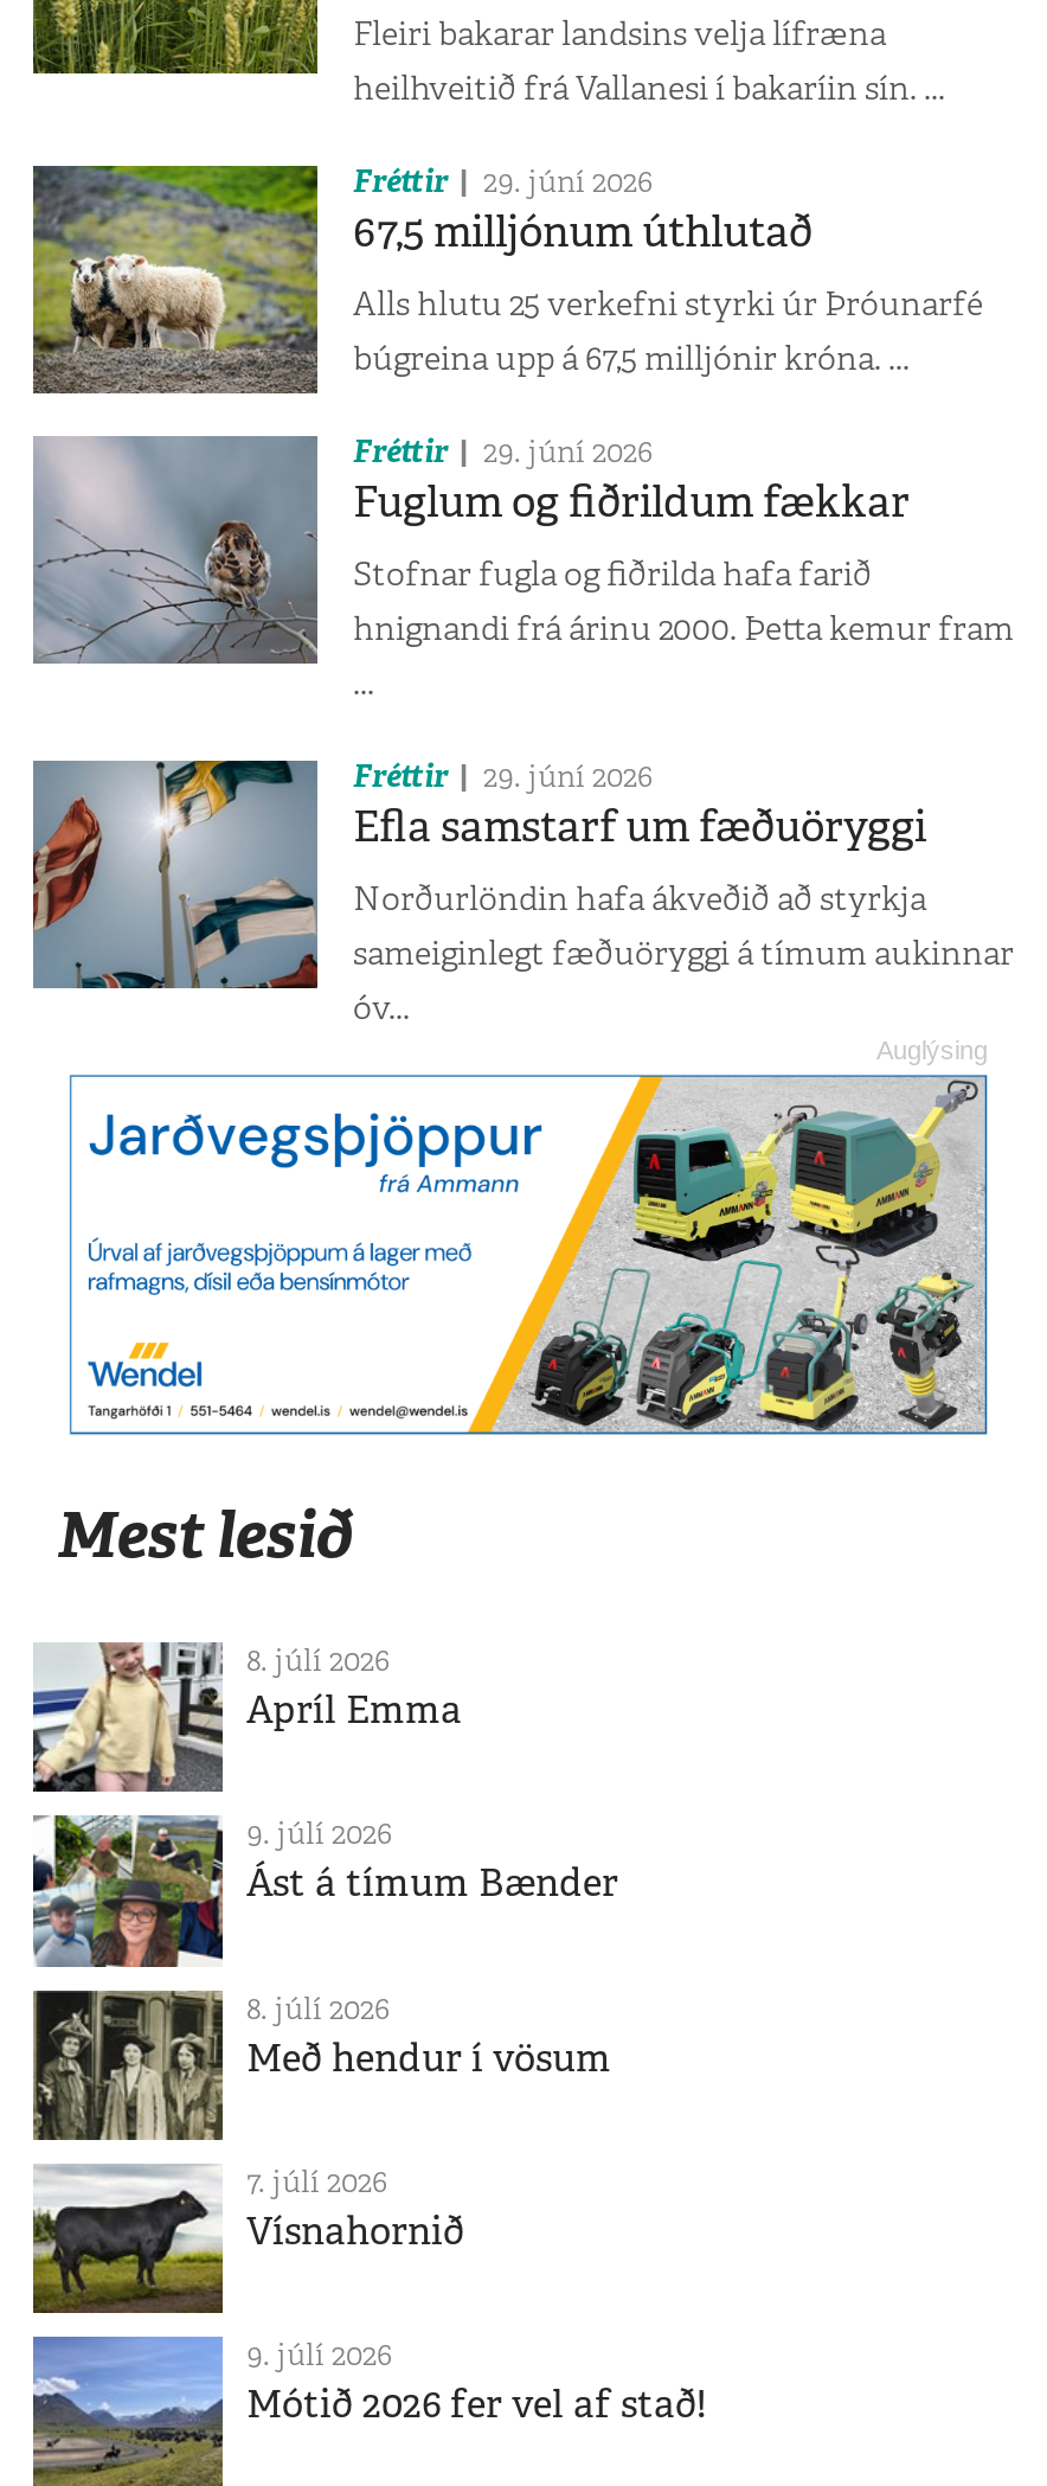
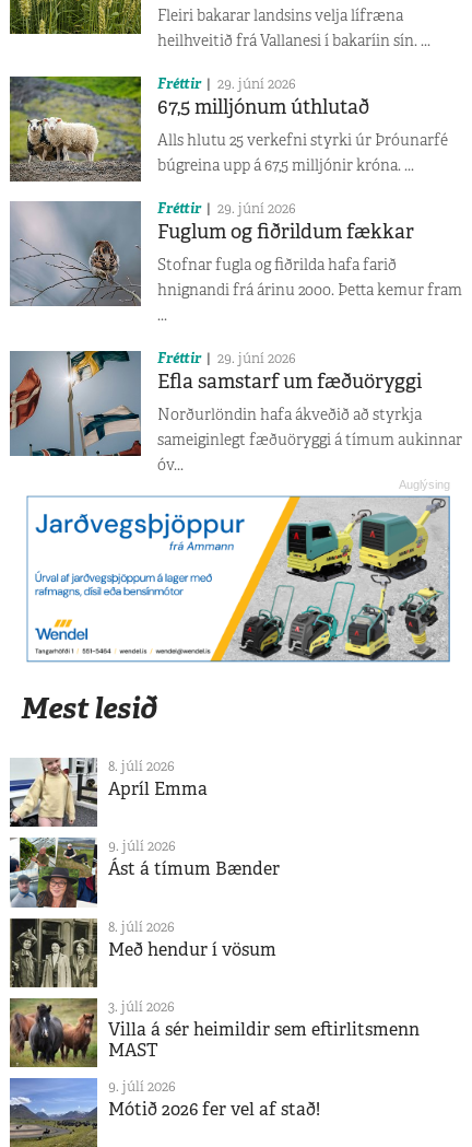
[33,2161,464,2313] [image] | 7. júlí 2026 | Vísnahornið -> [9,997,420,1067] [image] | 3. júlí 2026 | Villa á sér heimildir sem eftirlitsmenn | MAST

